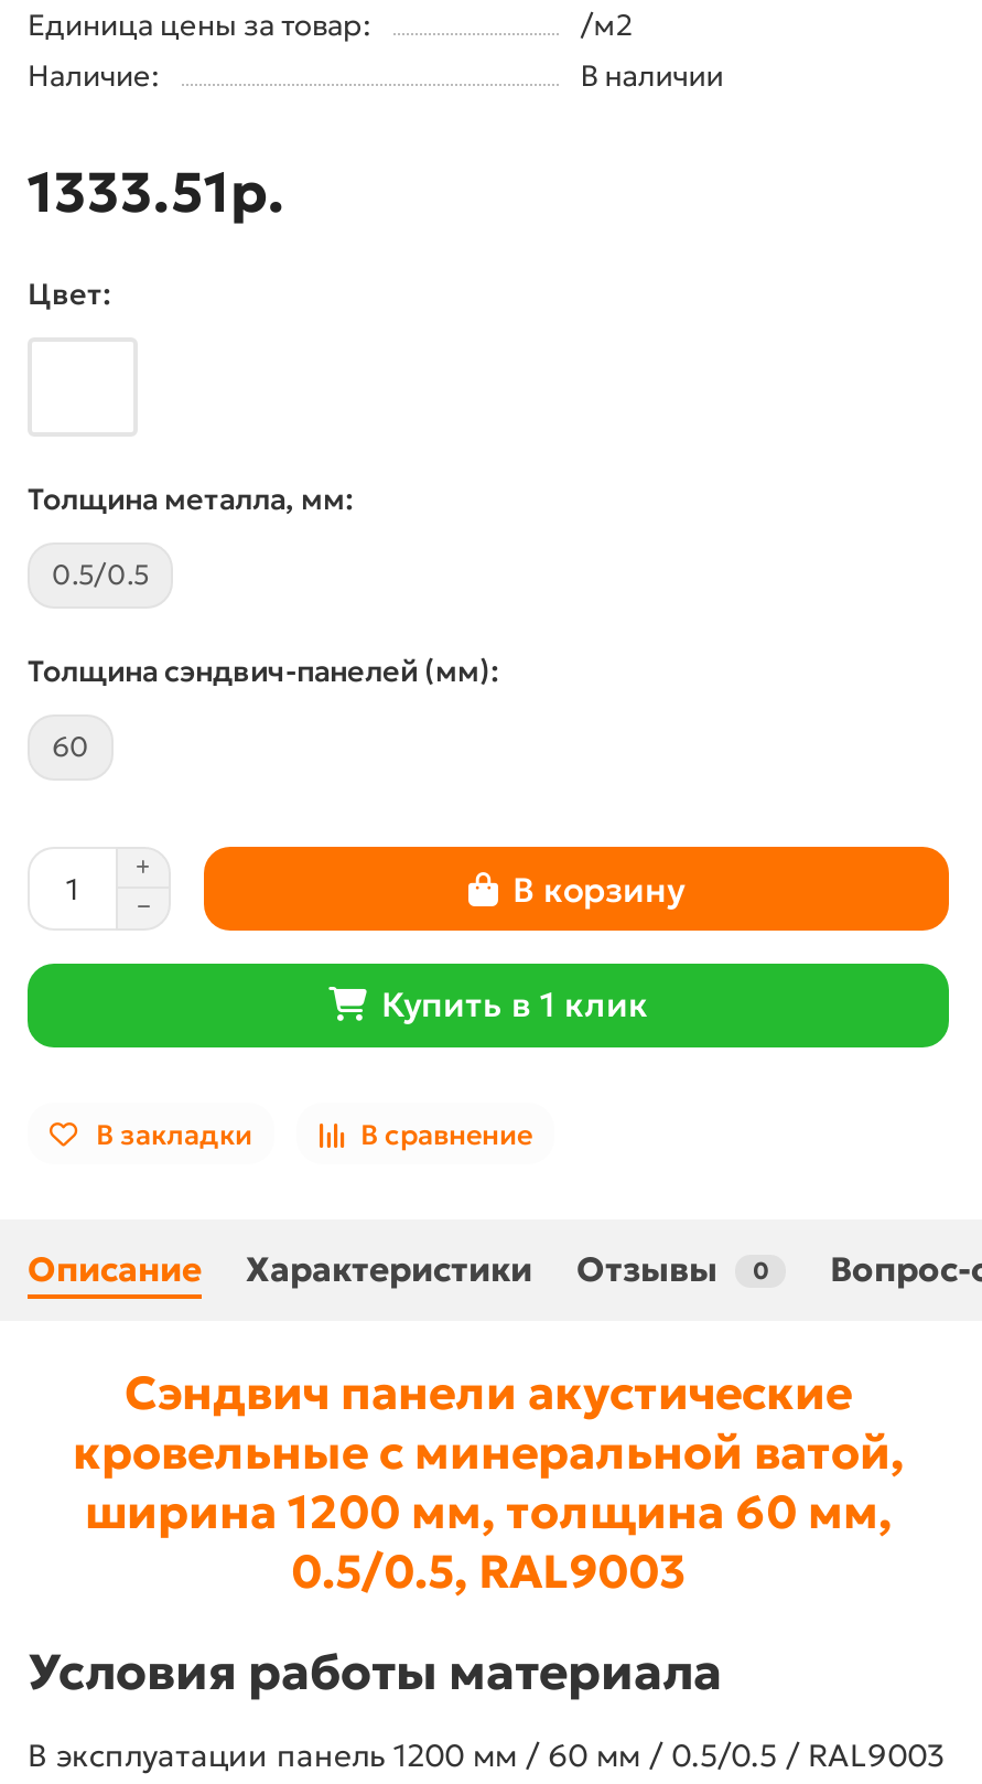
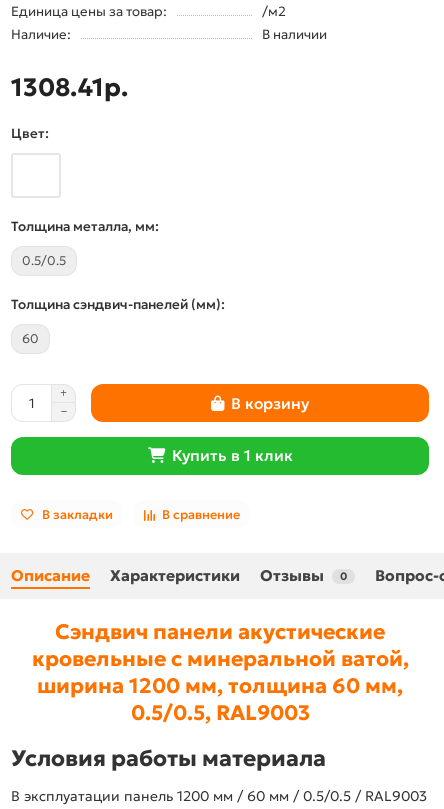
[28,157,283,227] 1333.51р. -> [11,71,128,103] 1308.41р.

